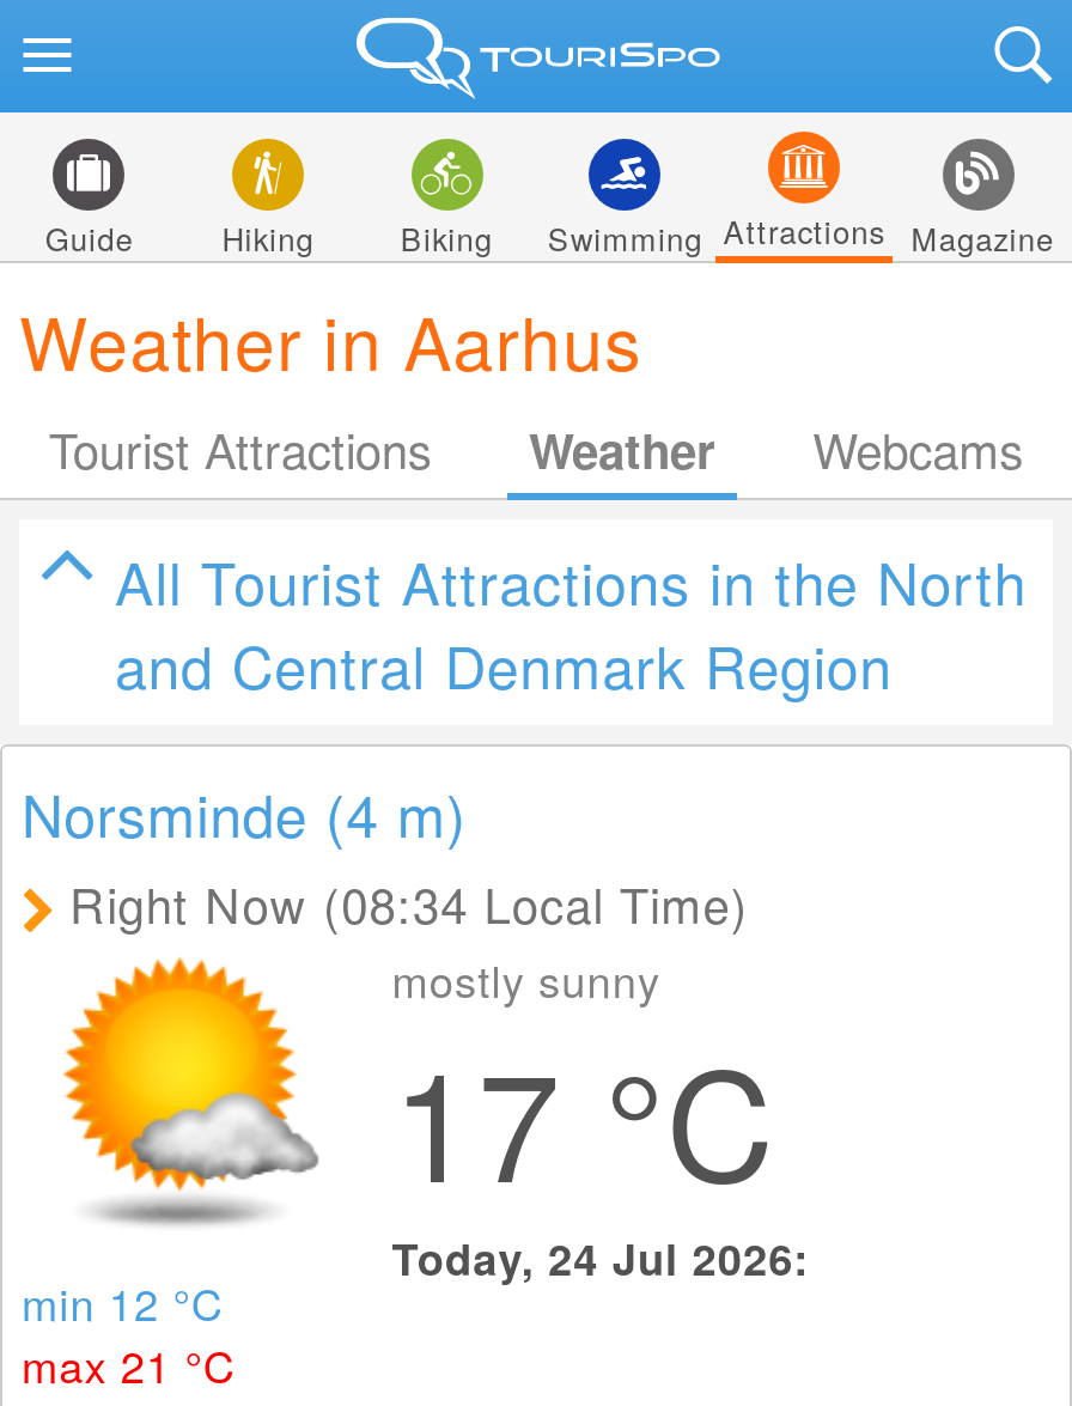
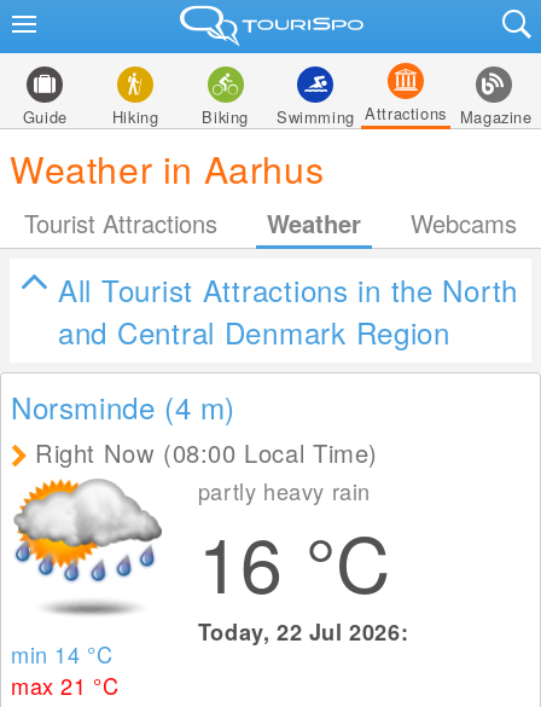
[69,869,749,938] Right Now (08:34 Local Time) -> [35,435,378,470] Right Now (08:00 Local Time)
[29,948,823,1290] [image] | mostly sunny | 17 °C | Today, 24 Jul 2026: -> [13,475,415,648] [image] | partly heavy rain | 16 °C | Today, 22 Jul 2026:
[22,1271,224,1333] min 12 °C -> [11,638,113,670] min 14 °C

